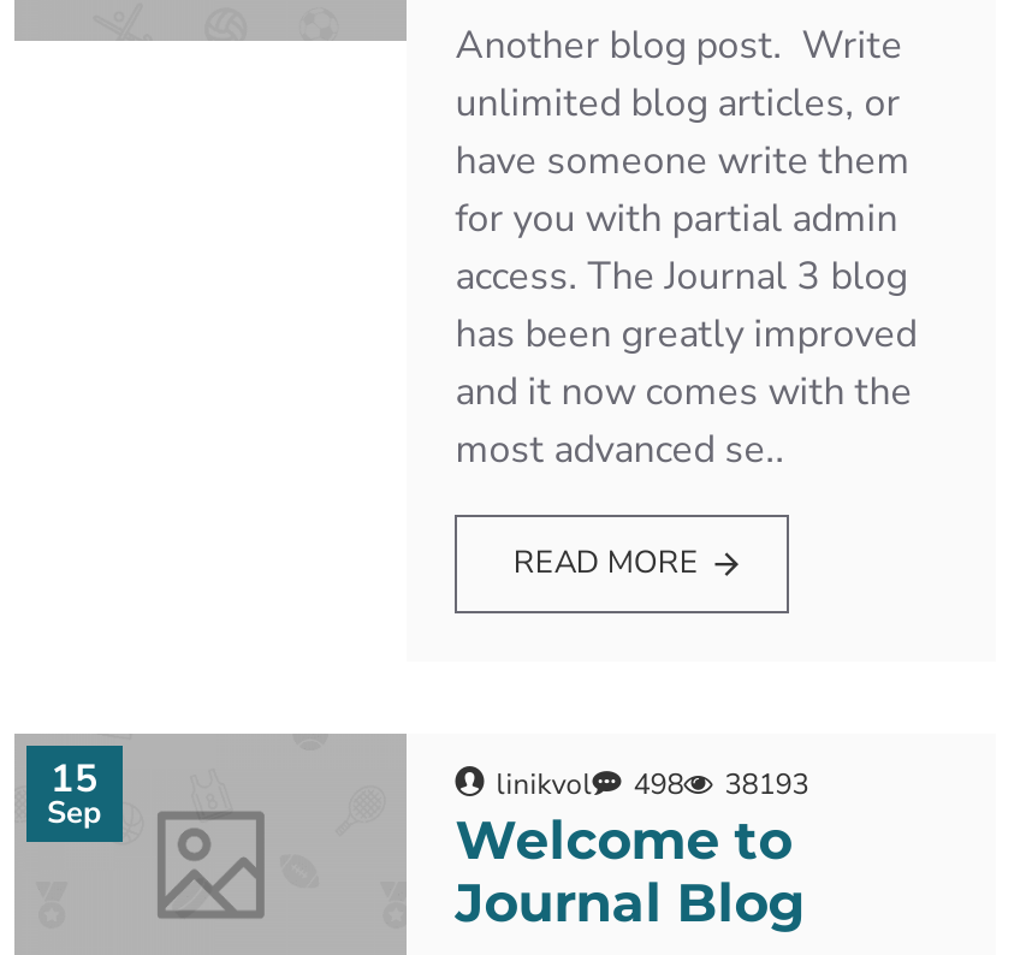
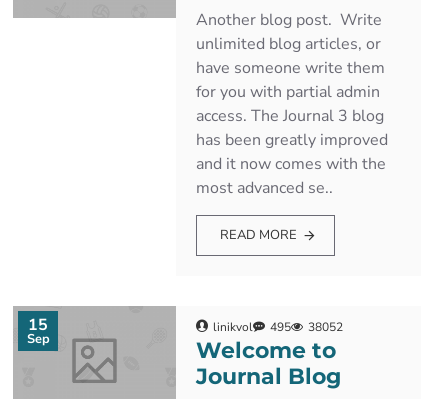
[633,765,684,803] 498 -> [270,319,291,335] 495
[725,765,809,803] 38193 -> [308,319,343,335] 38052

